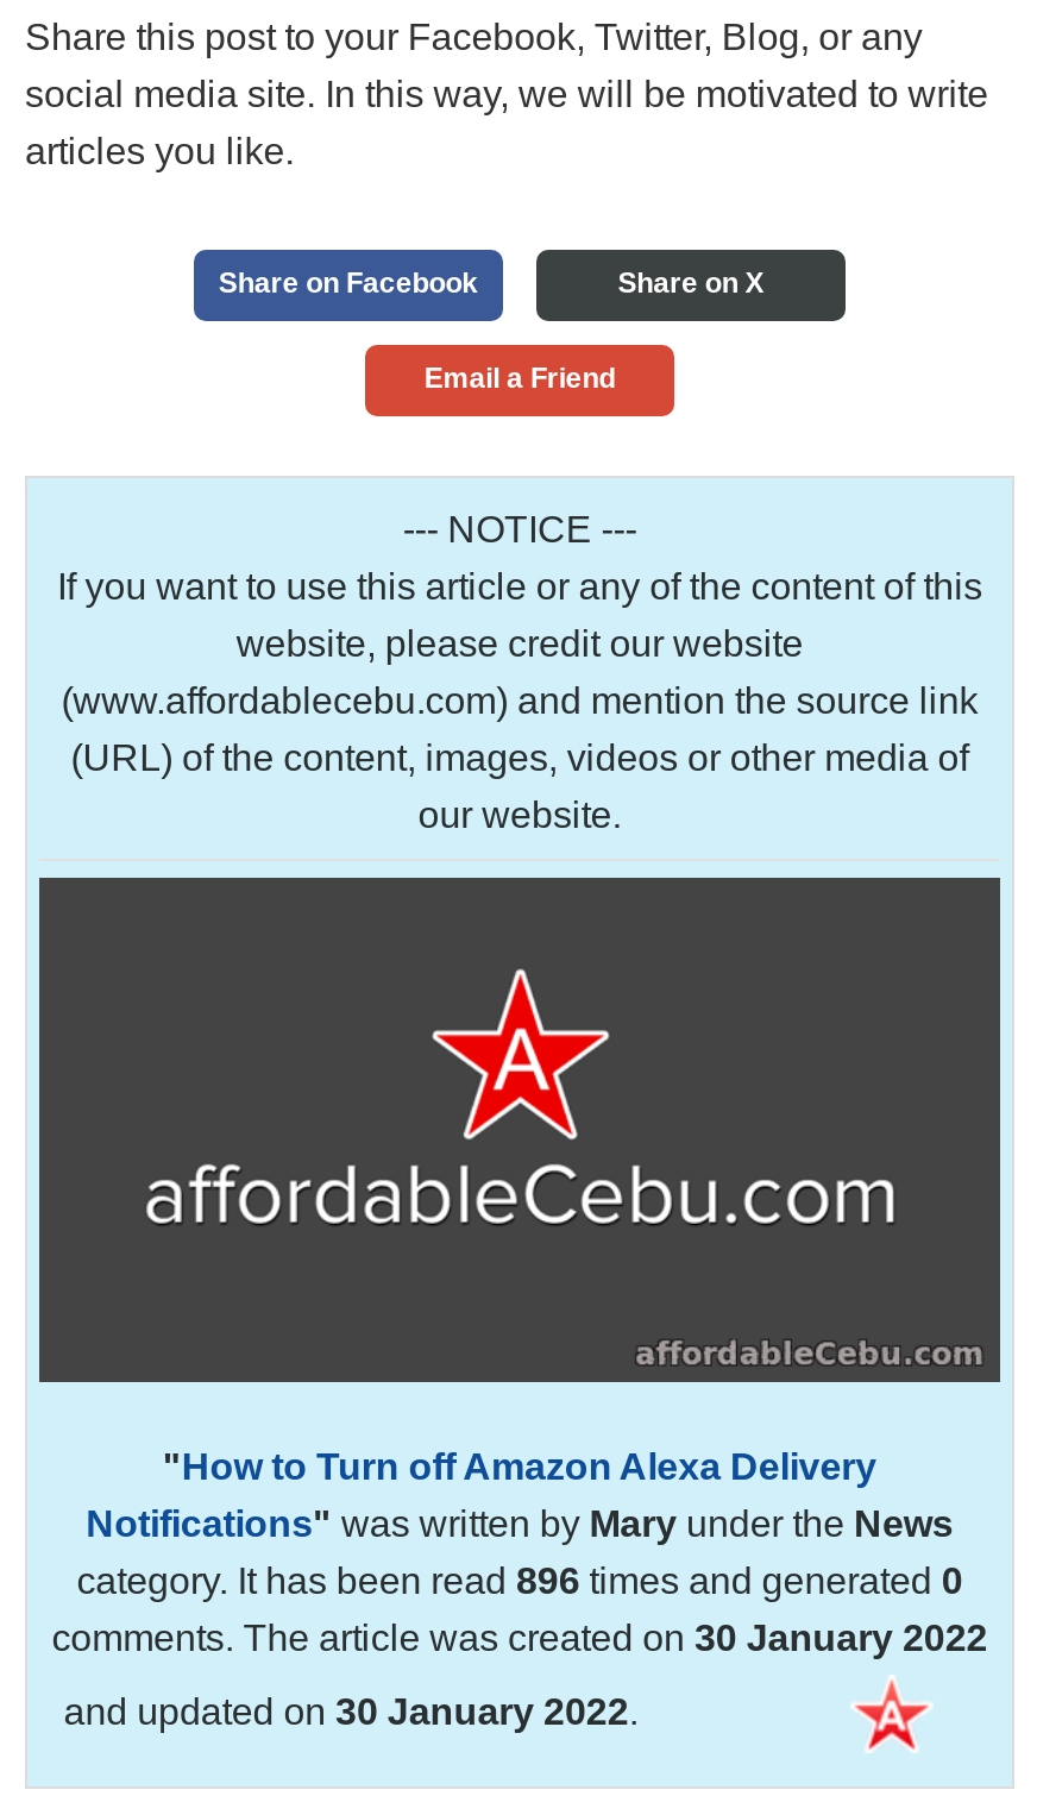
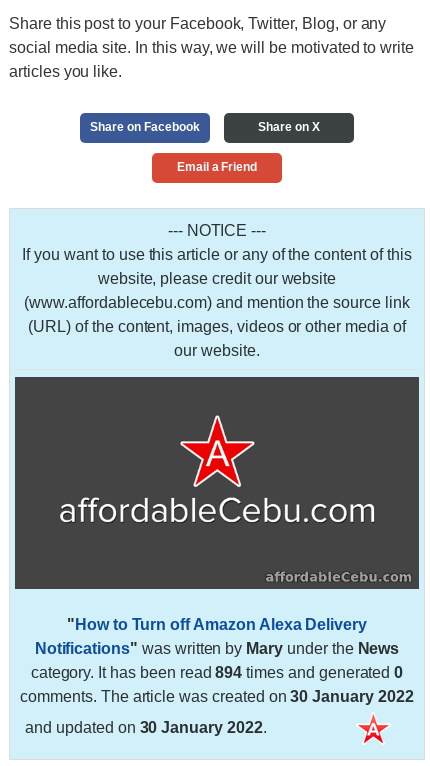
[77,1560,963,1600] category. It has been read 896 times and generated 0 -> [31,664,403,681] category. It has been read 894 times and generated 0

